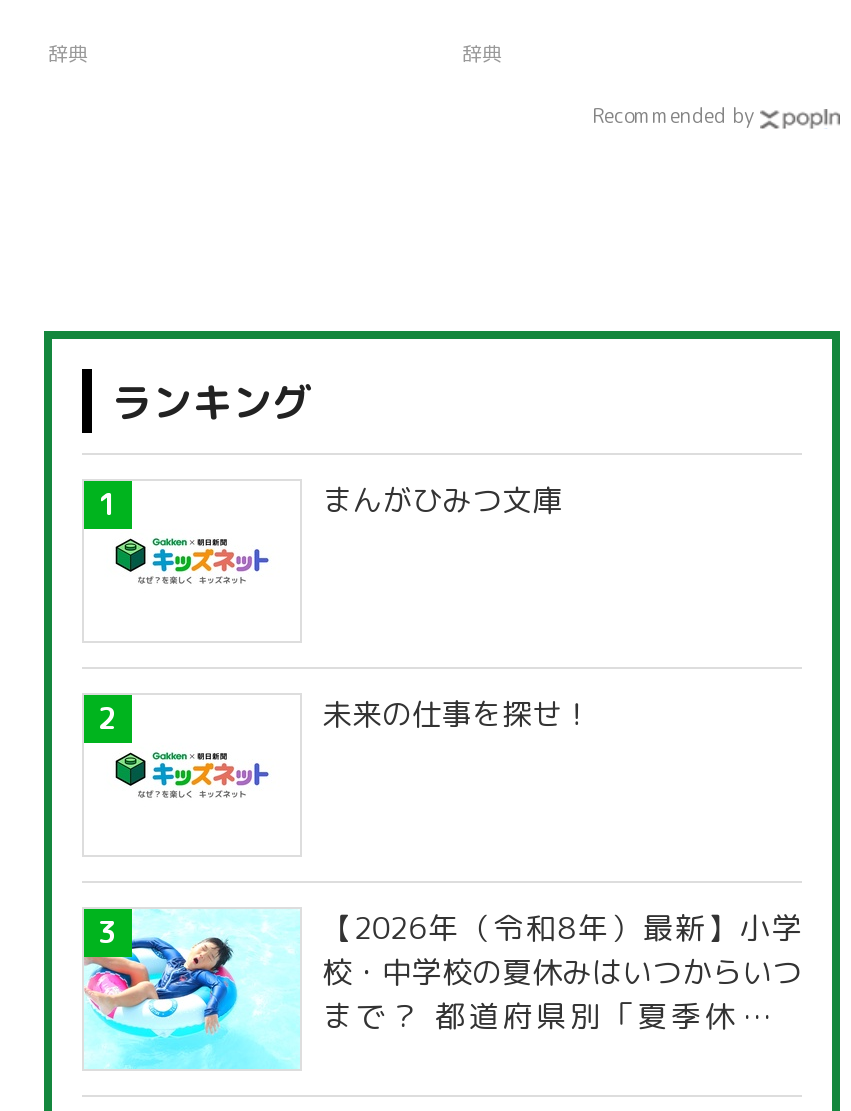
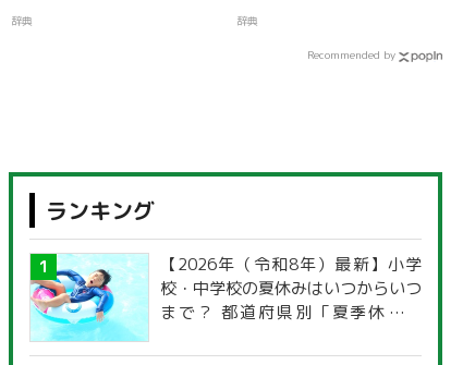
[86,480,562,585] [image] | まんがひみつ文庫 -> none
[82,693,592,799] [image] | 未来の仕事を探せ！ -> none

